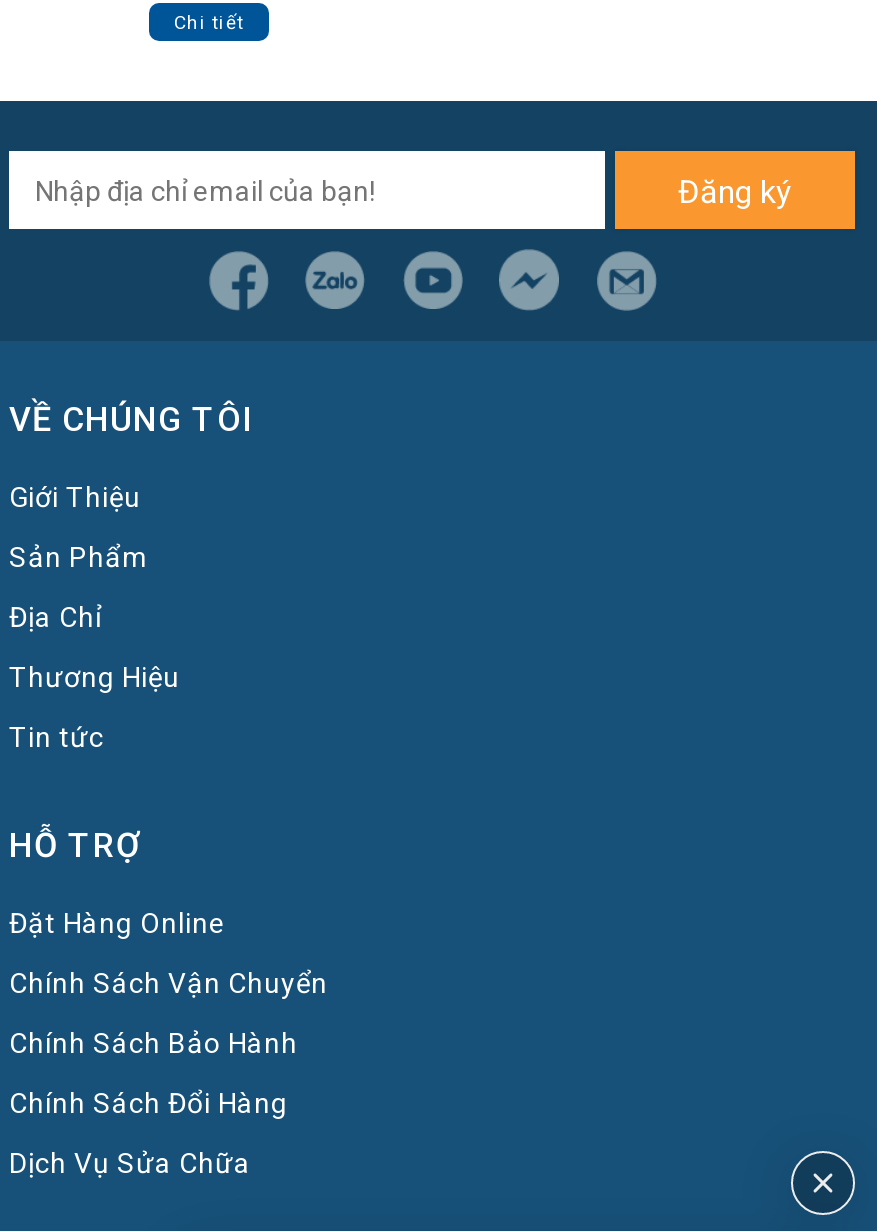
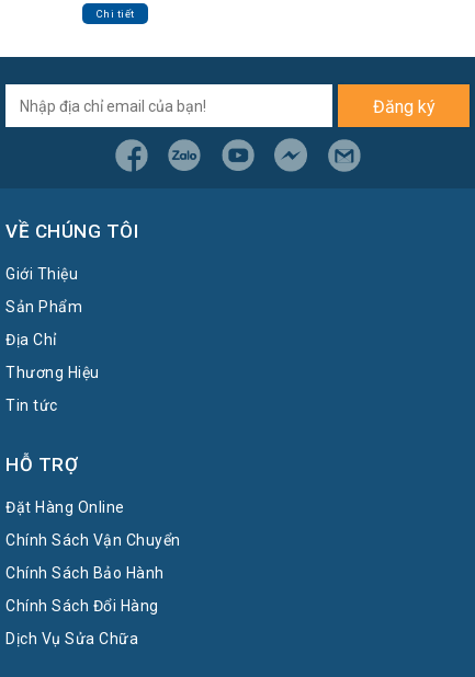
[789,1149,857,1217] [image] -> none

